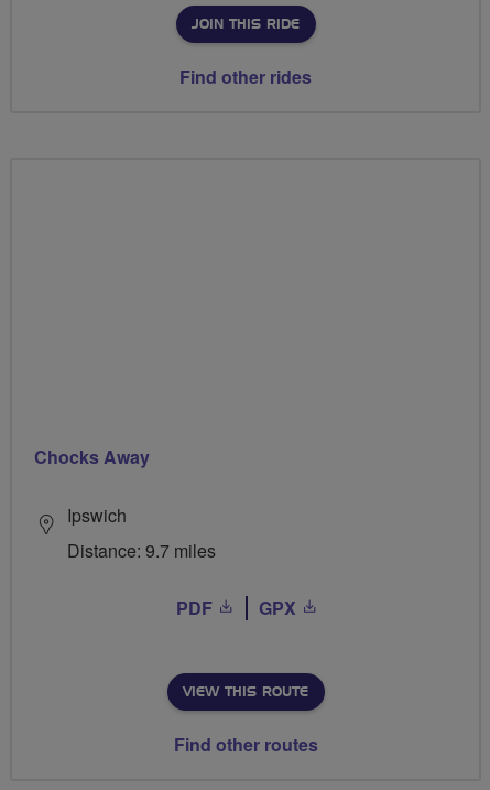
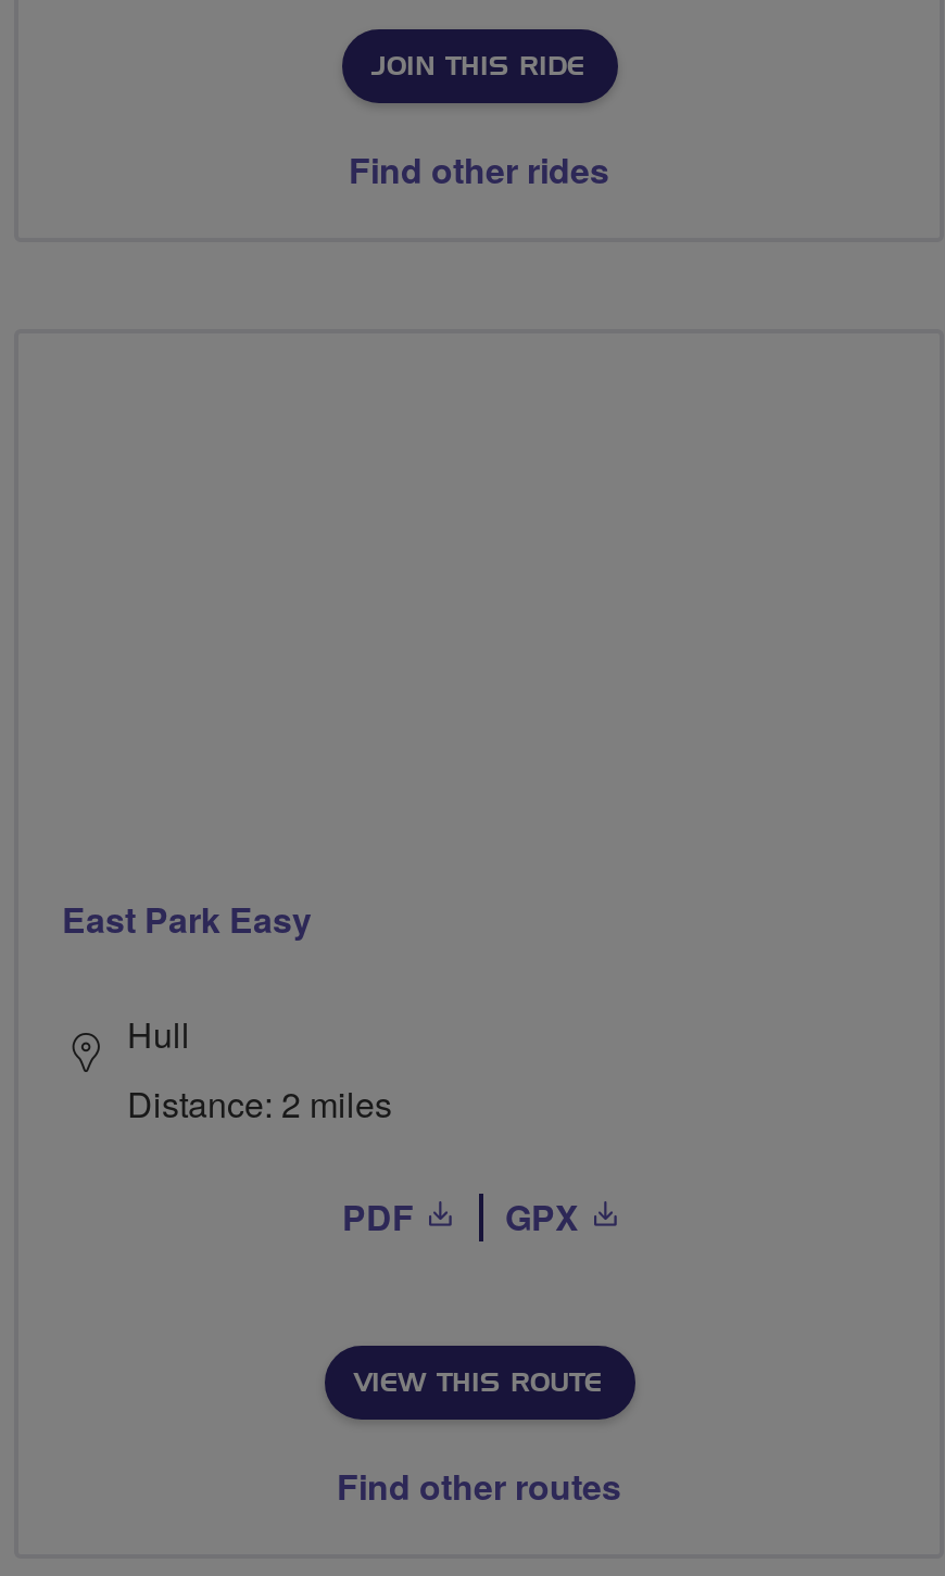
[34,444,150,469] Chocks Away -> [62,893,312,943] East Park Easy
[67,502,216,563] Ipswich | Distance: 9.7 miles -> [127,1008,392,1128] Hull | Distance: 2 miles

